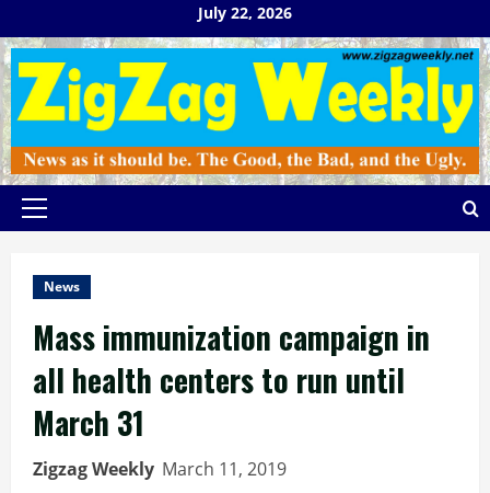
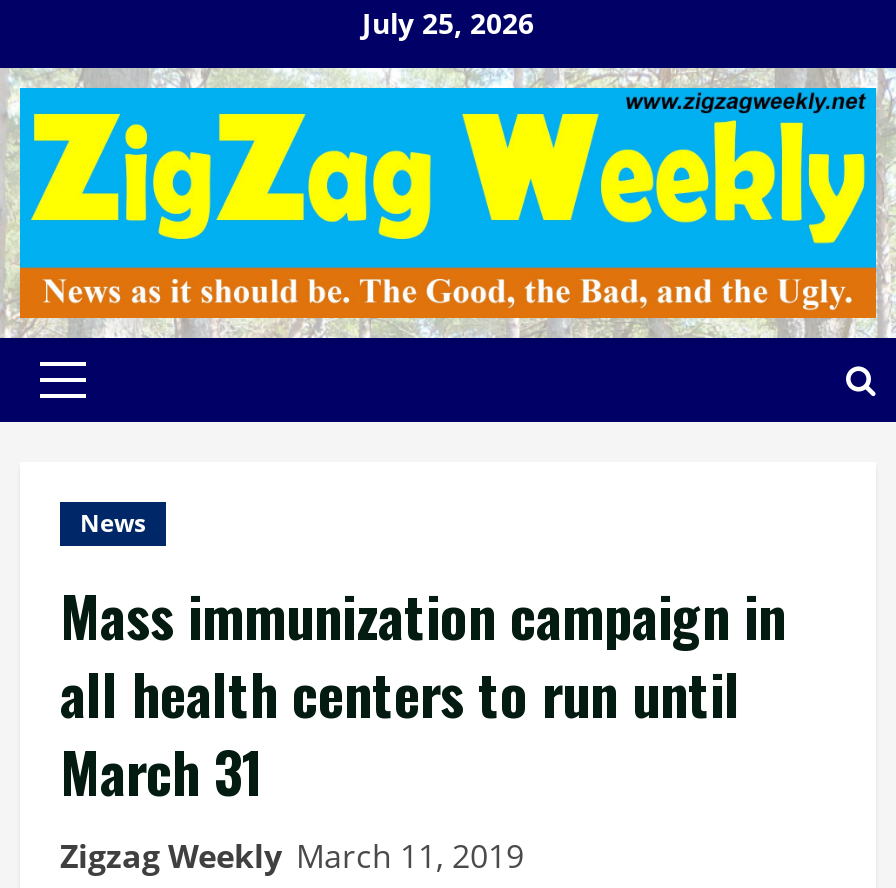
[198,2,292,23] July 22, 2026 -> [362,4,534,42] July 25, 2026

